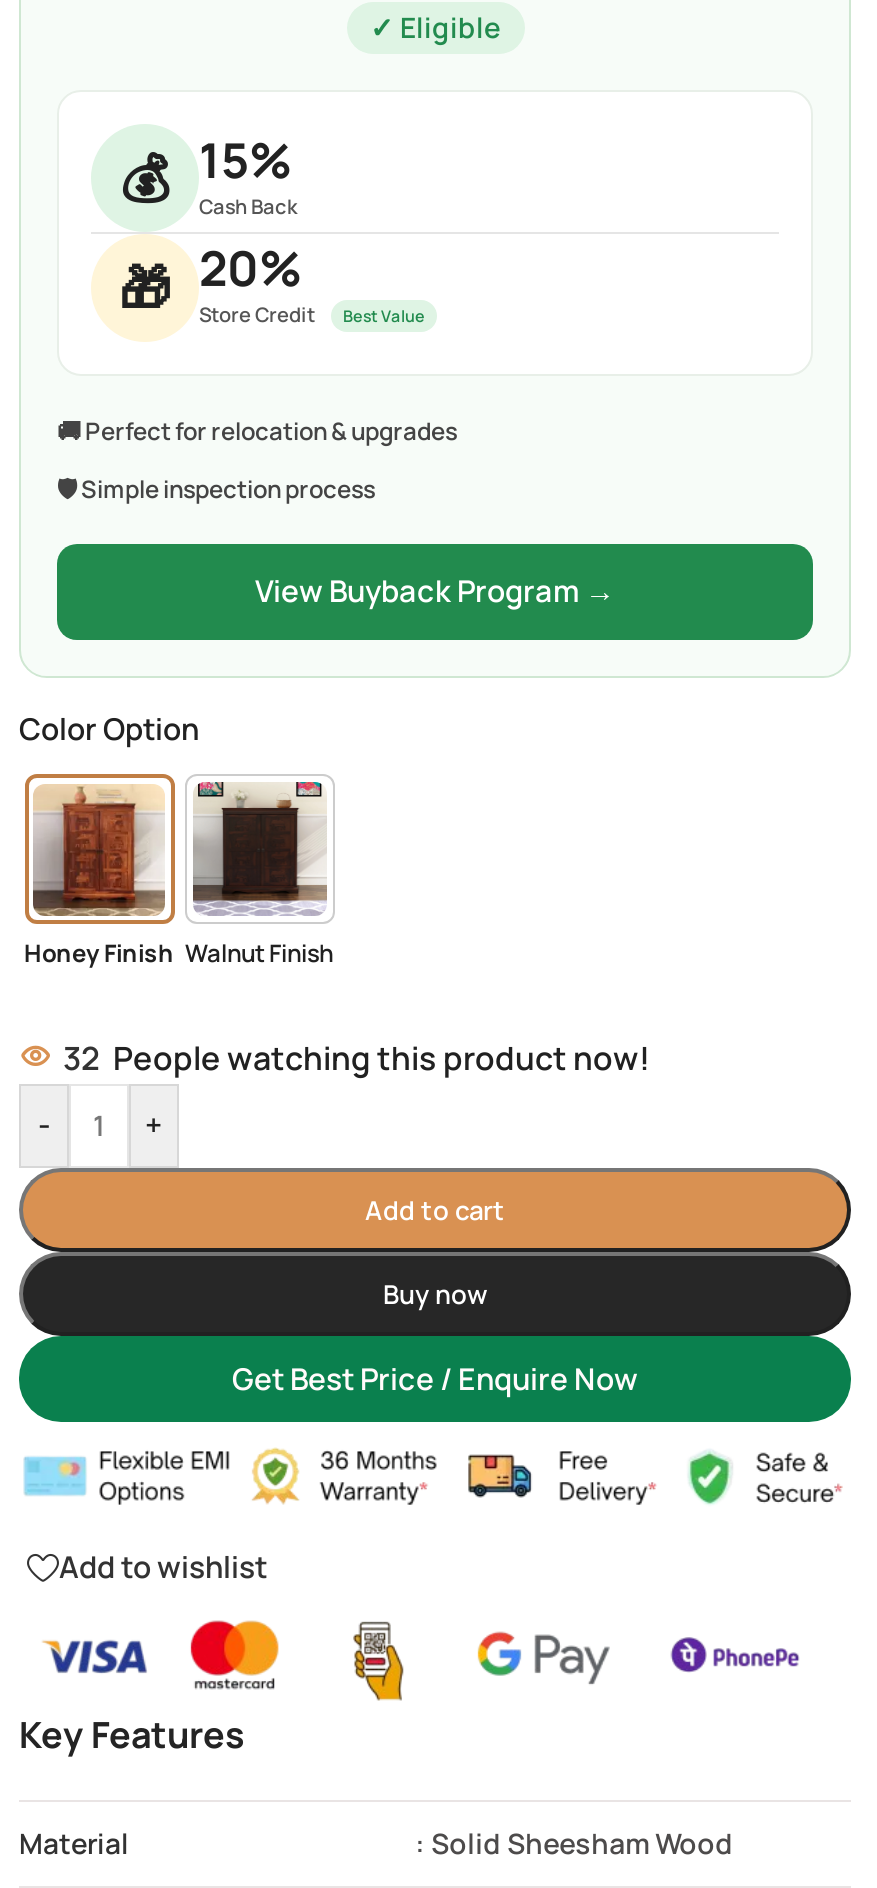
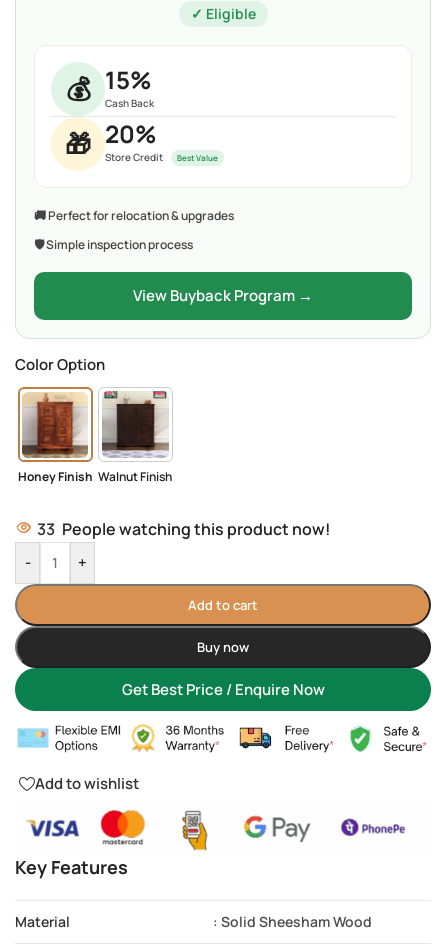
[63,1036,651,1080] 32 People watching this product now! -> [37,518,331,540] 33 People watching this product now!

